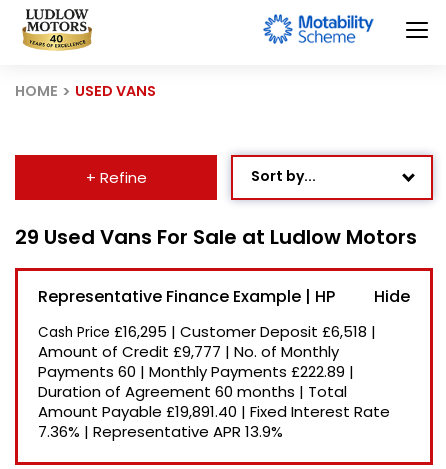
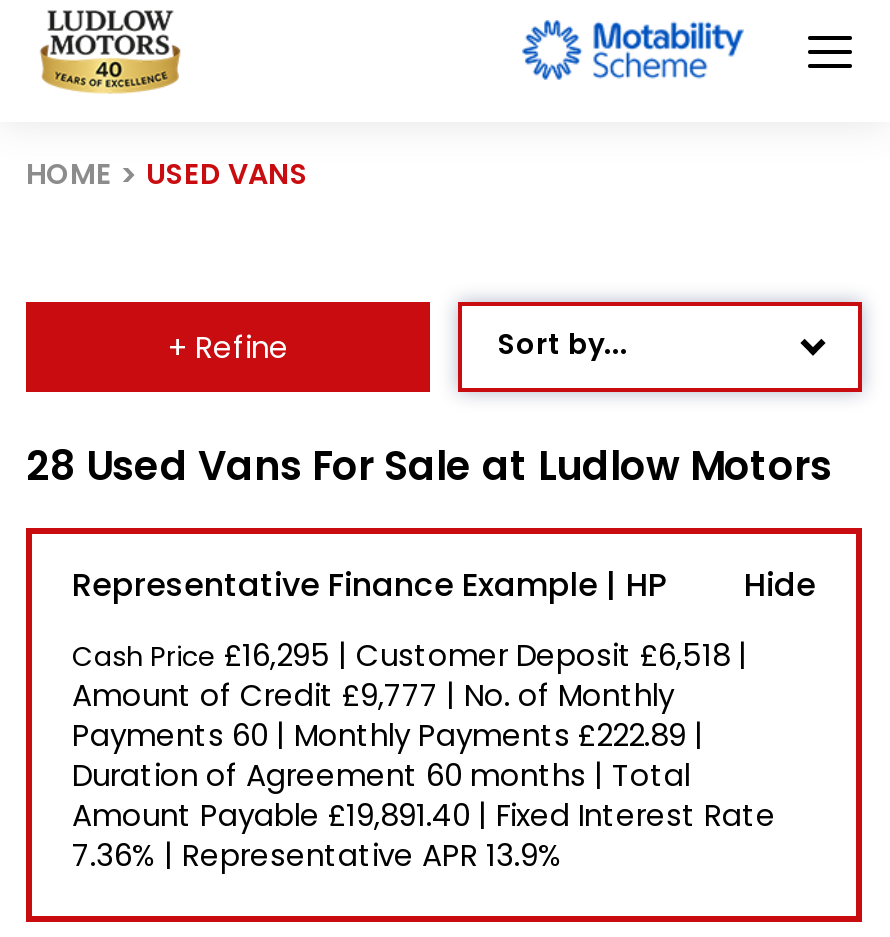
[15,223,417,251] 29 Used Vans For Sale at Ludlow Motors -> [26,438,832,494] 28 Used Vans For Sale at Ludlow Motors

